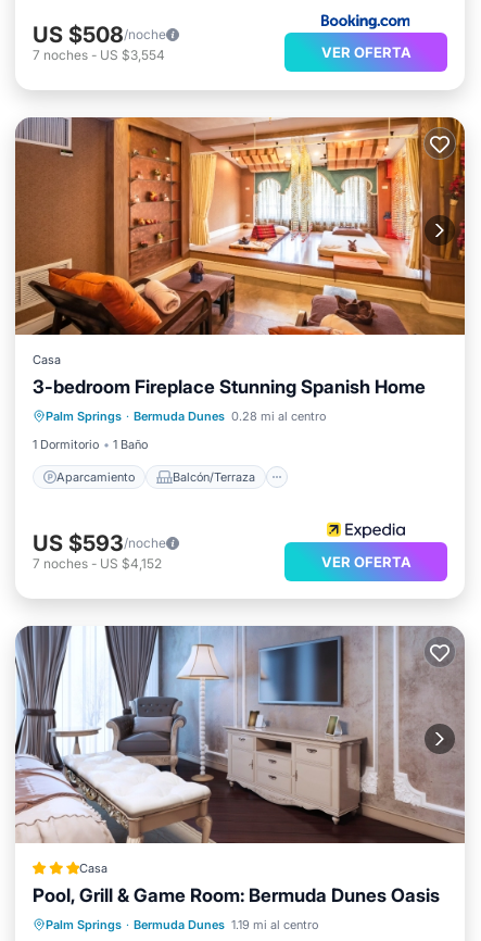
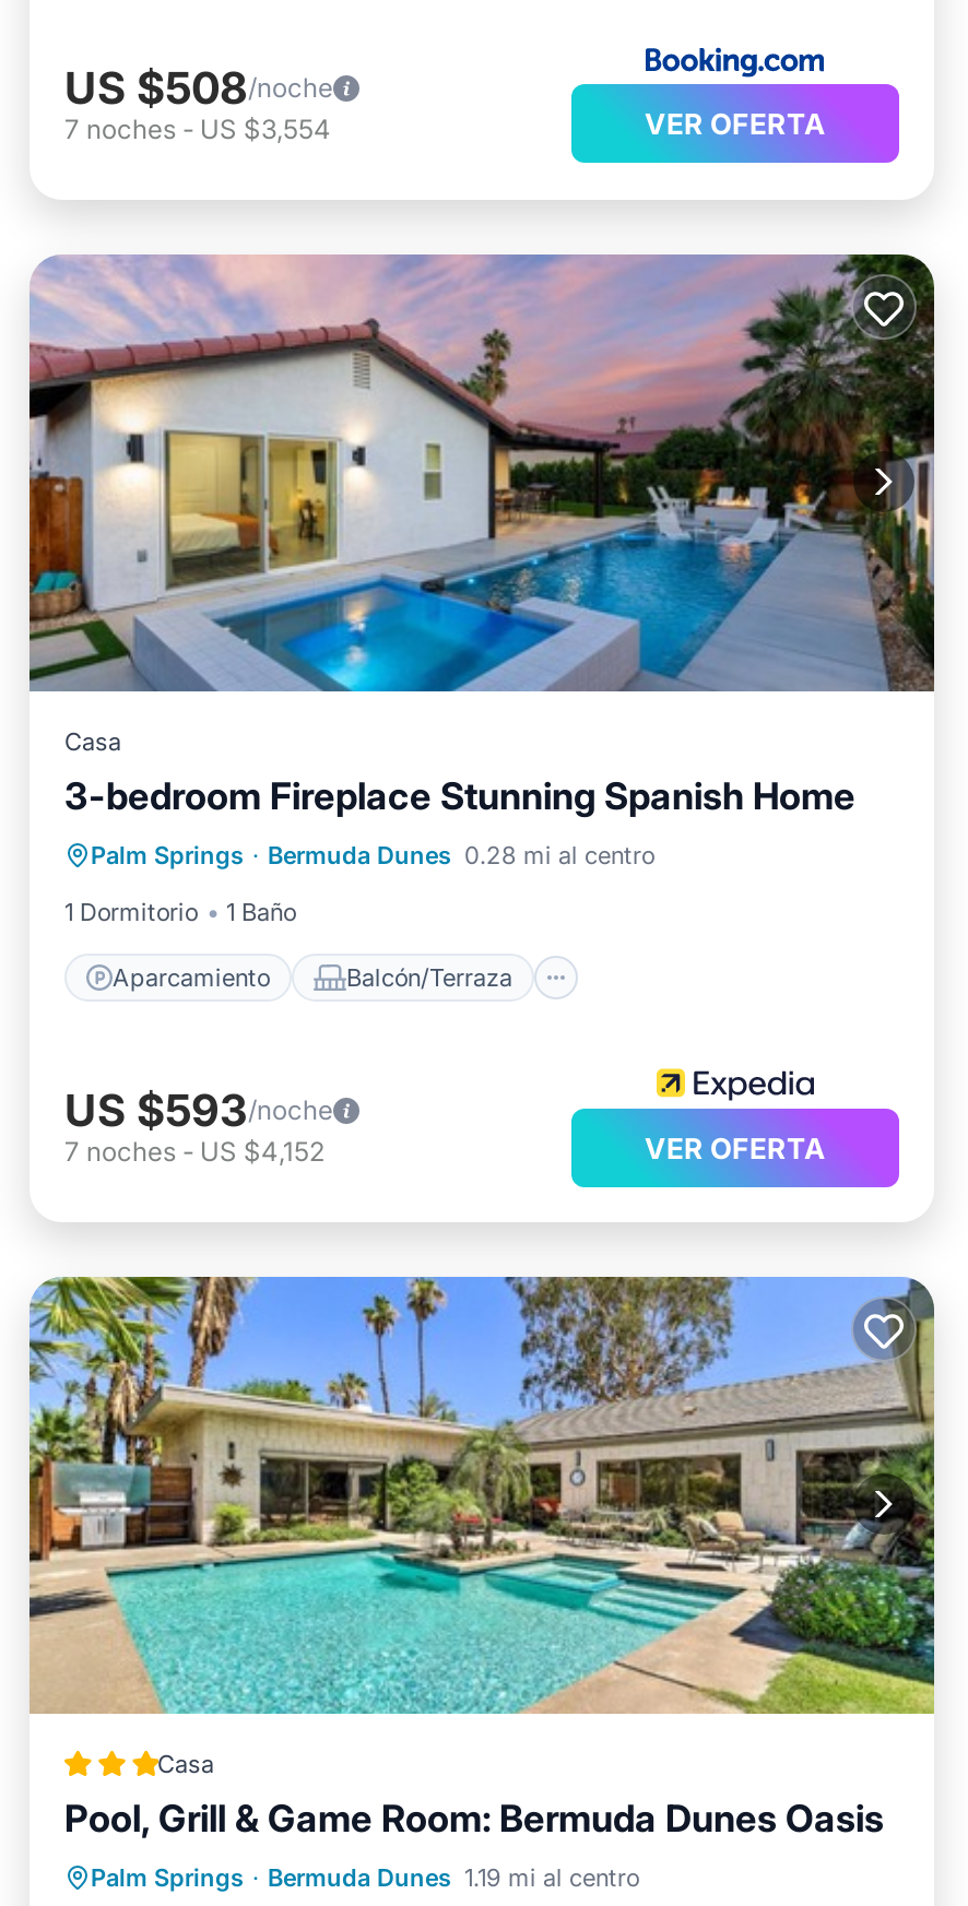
[14,116,466,336] [image] -> [27,252,936,694] [image]
[14,625,465,844] [image] -> [27,1275,936,1716] [image]

